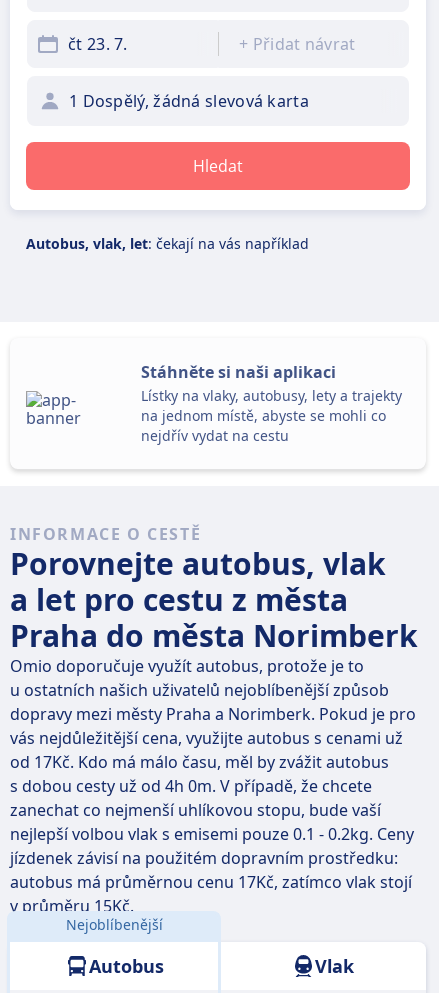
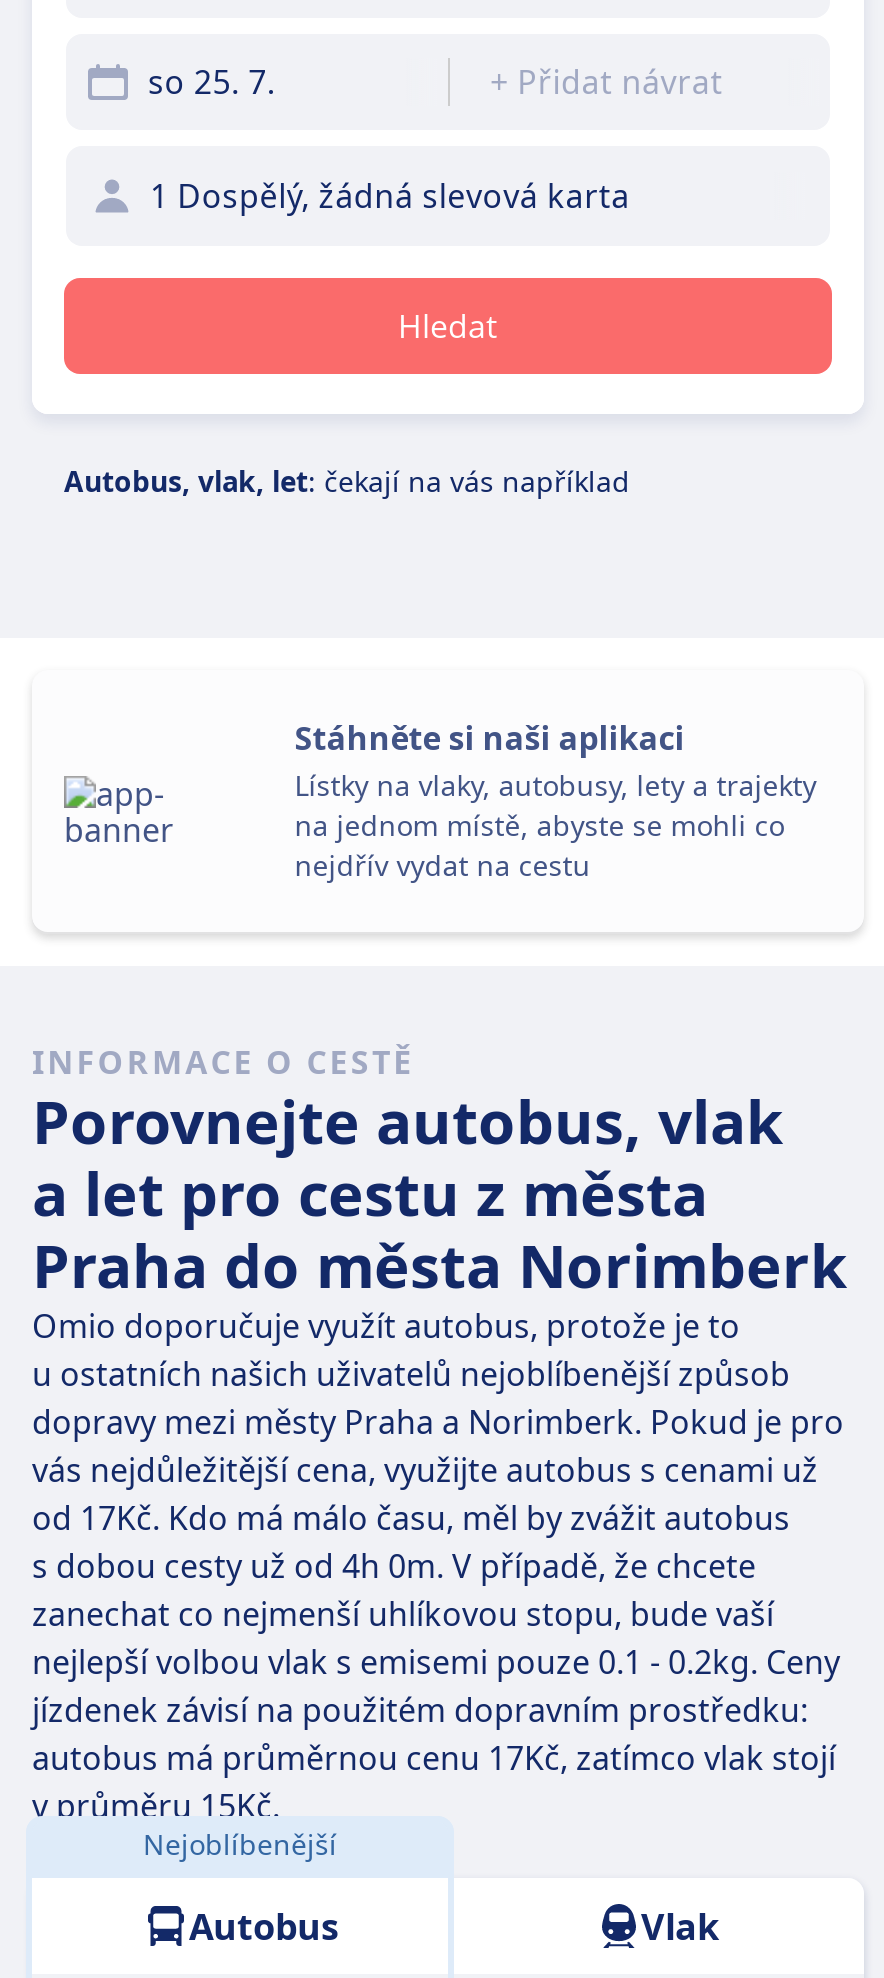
[68,33,128,55] čt 23. 7. -> [148,60,275,104] so 25. 7.

